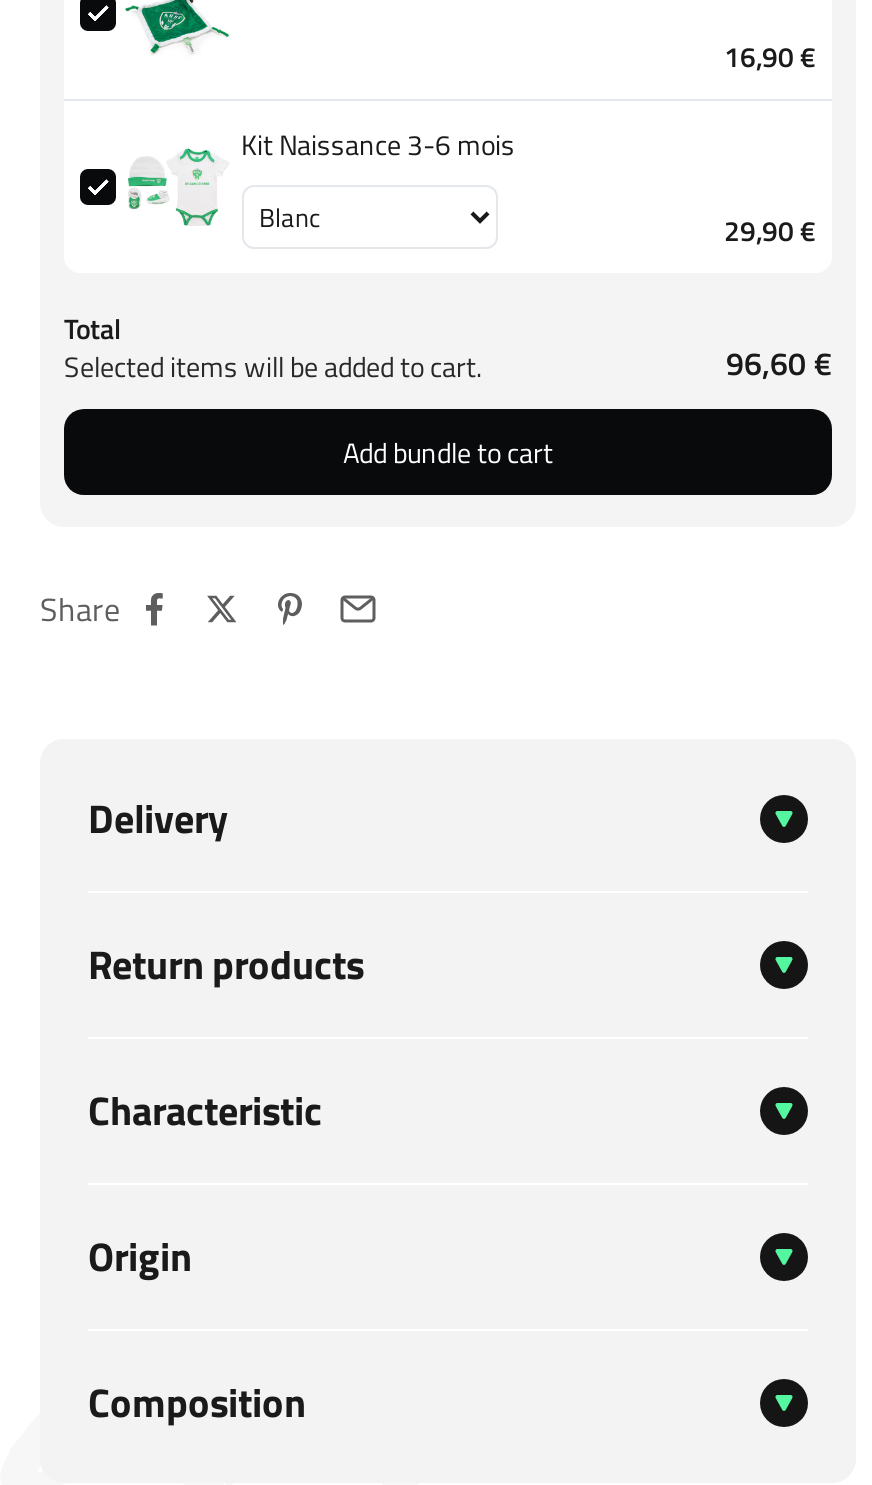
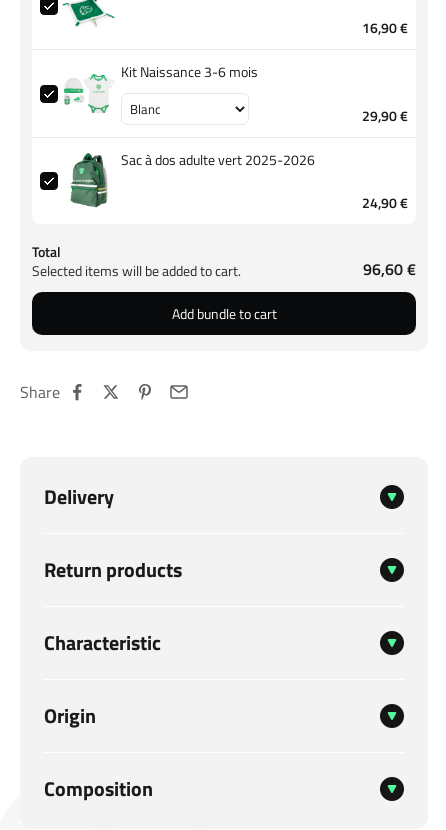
none -> [70,149,408,213] [image] | Sac à dos adulte vert 2025-2026 | 24,90 €

